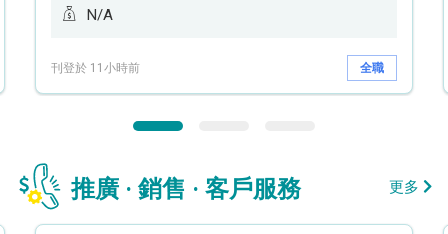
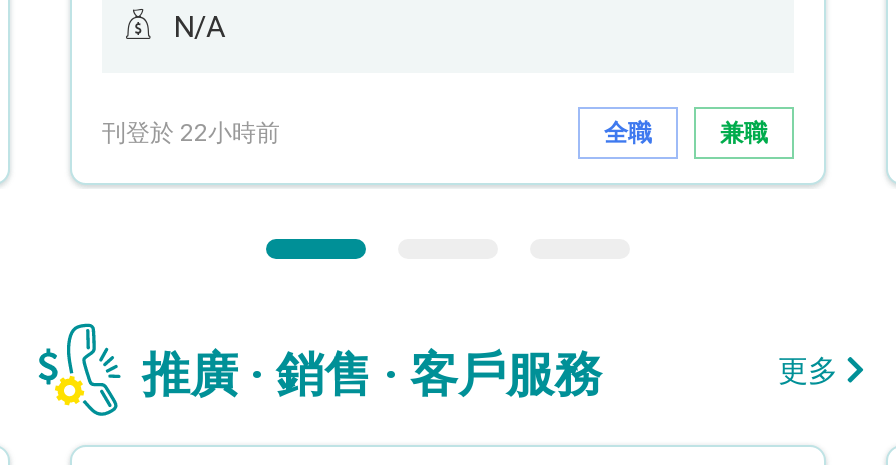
[51,60,140,74] 刊登於 11小時前 -> [102,118,280,146] 刊登於 22小時前
none -> [720,118,768,146] 兼職

